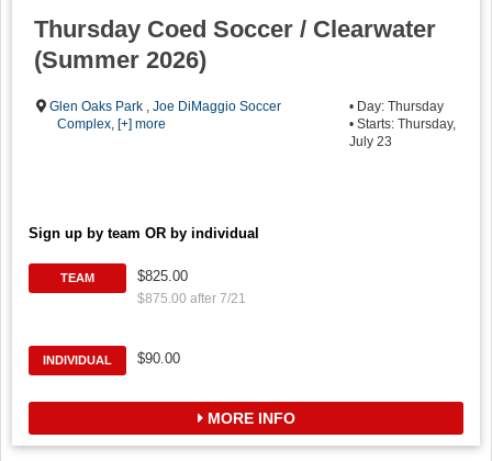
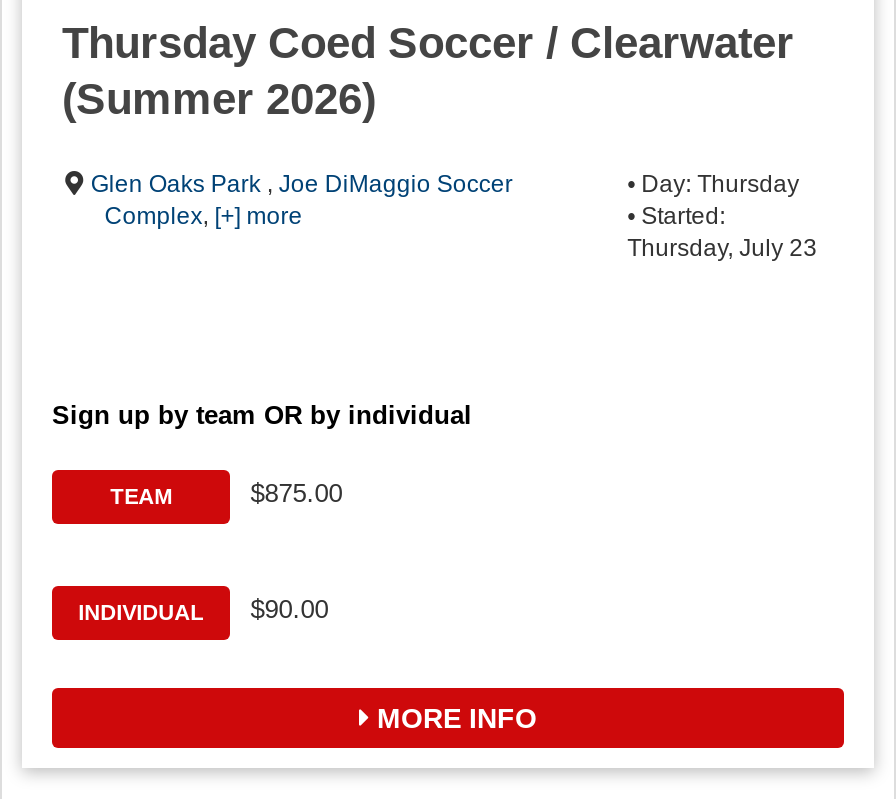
[349,116,455,149] • Starts: Thursday, | July 23 -> [627,202,817,262] • Started: | Thursday, July 23
[137,267,246,306] $825.00 | $875.00 after 7/21 -> [250,477,342,507] $875.00

